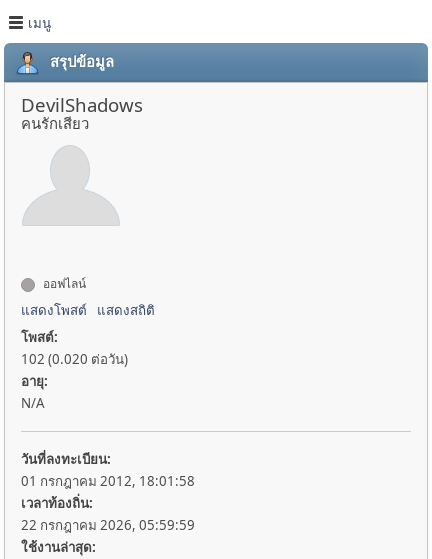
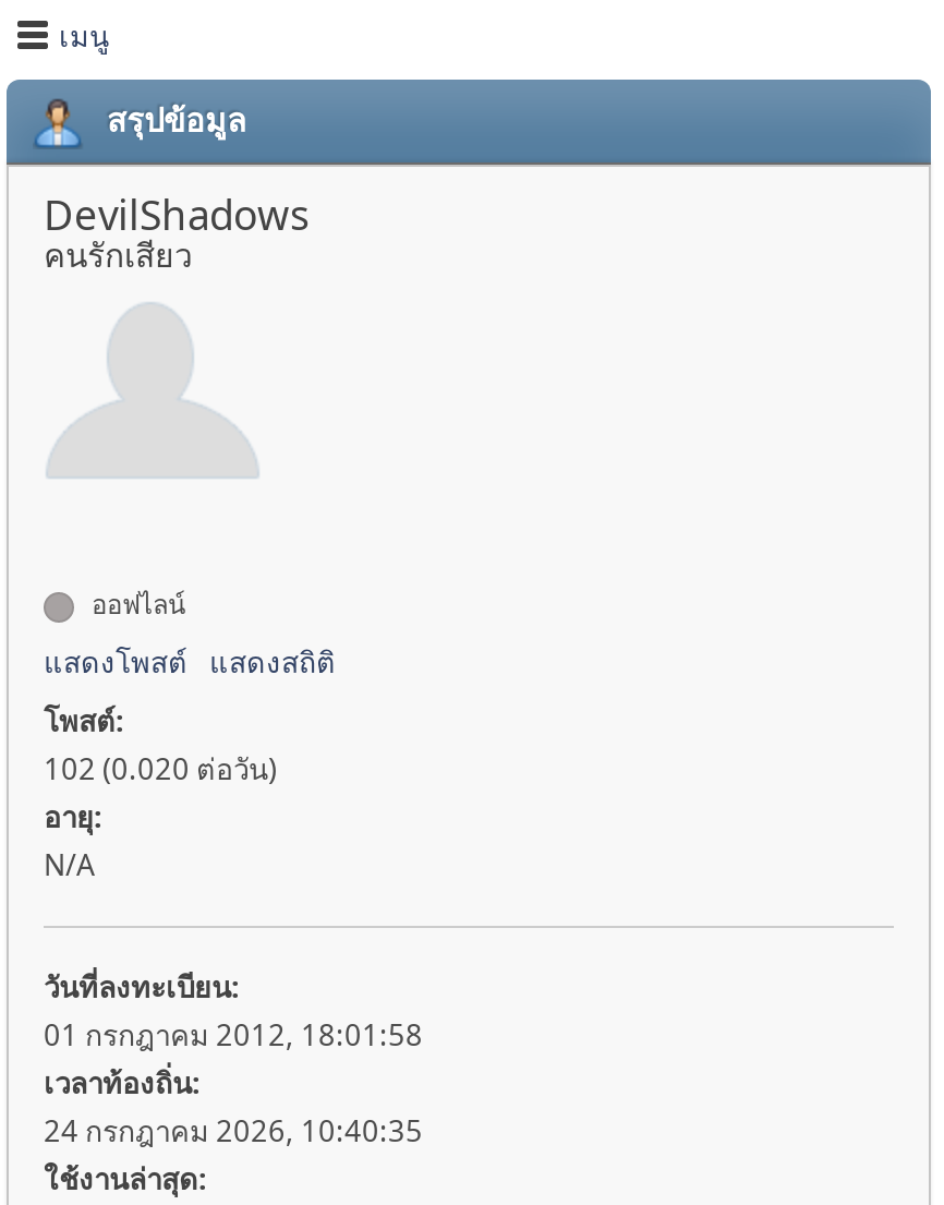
[21,516,195,534] 22 กรกฎาคม 2026, 05:59:59 -> [44,1112,423,1151] 24 กรกฎาคม 2026, 10:40:35

